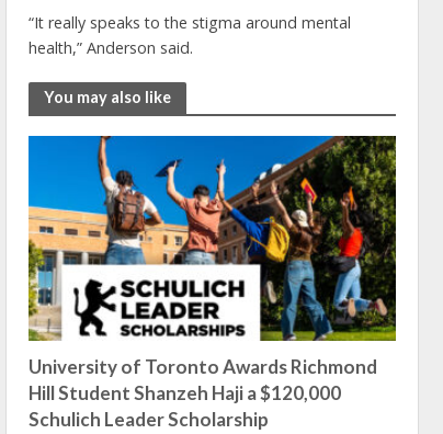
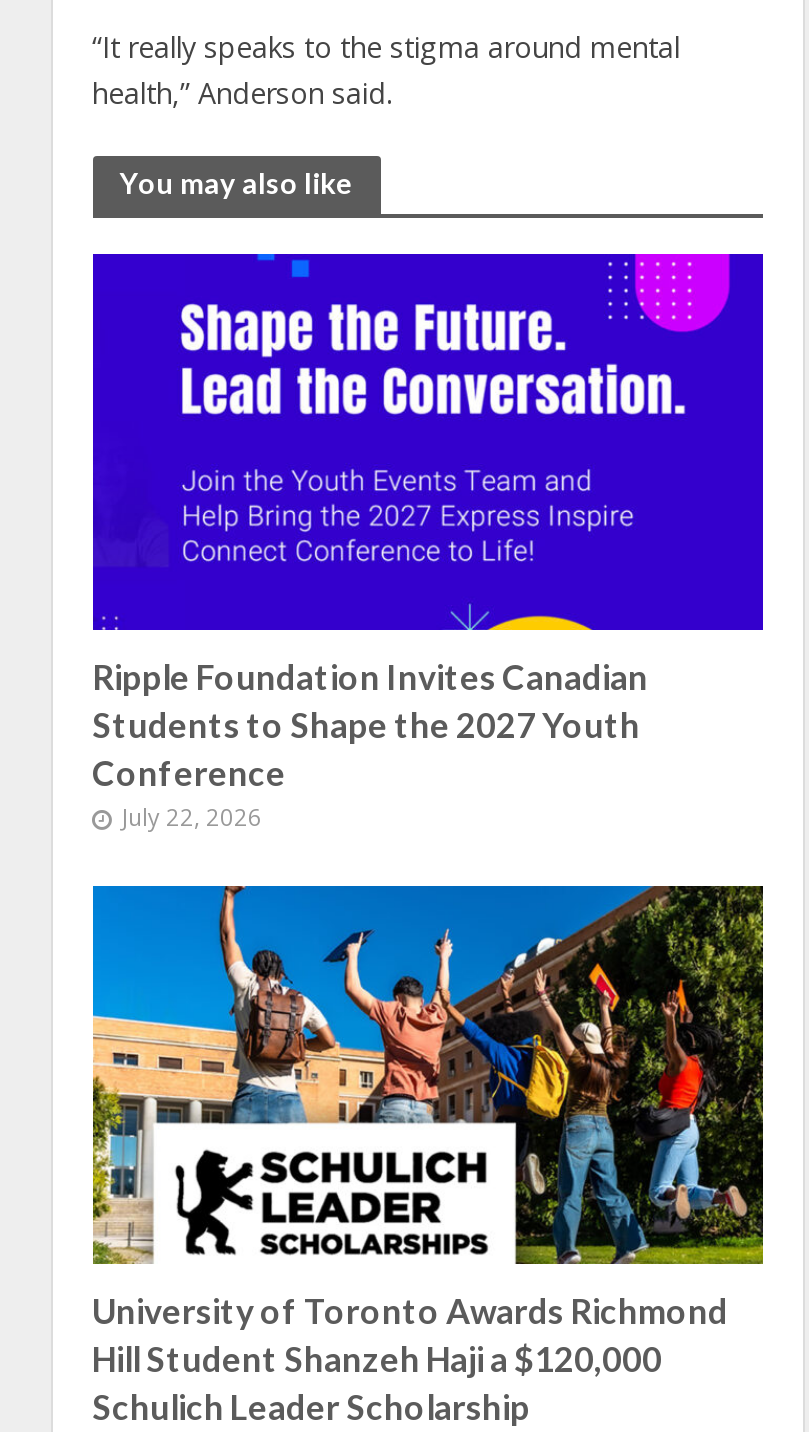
none -> [91,252,765,832] [image] | Ripple Foundation Invites Canadian | Students to Shape the 2027 Youth | Conference | July 22, 2026

